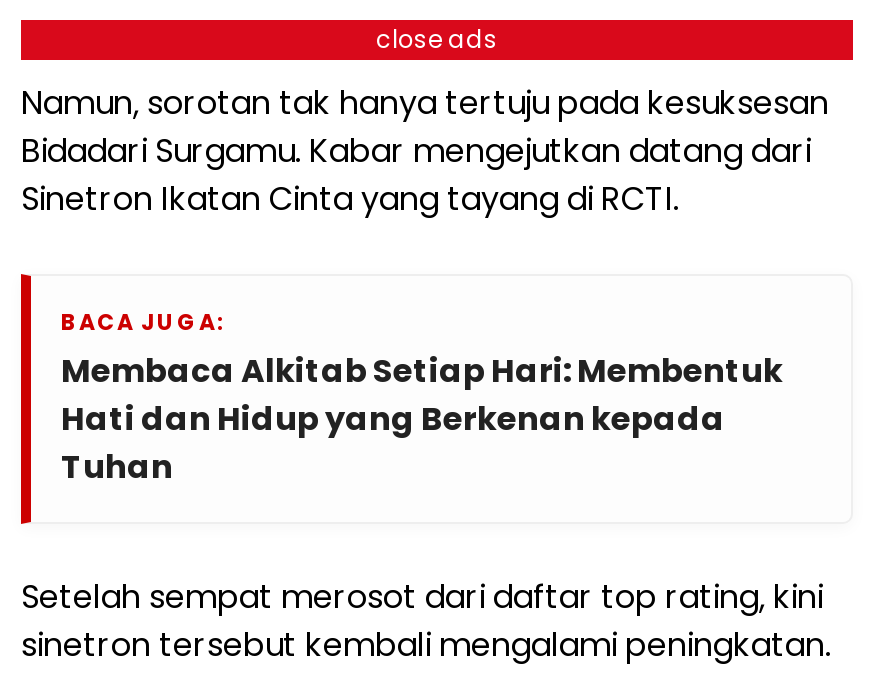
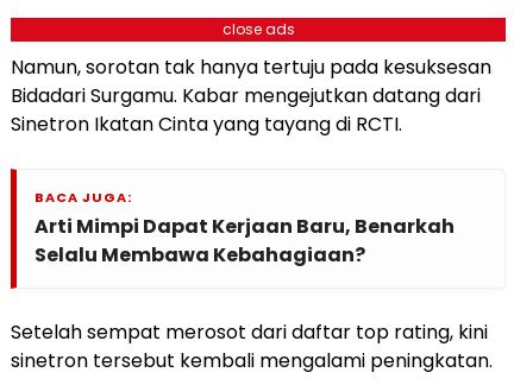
[61,348,783,490] Membaca Alkitab Setiap Hari: Membentuk | Hati dan Hidup yang Berkenan kepada | Tuhan -> [35,212,455,268] Arti Mimpi Dapat Kerjaan Baru, Benarkah | Selalu Membawa Kebahagiaan?

